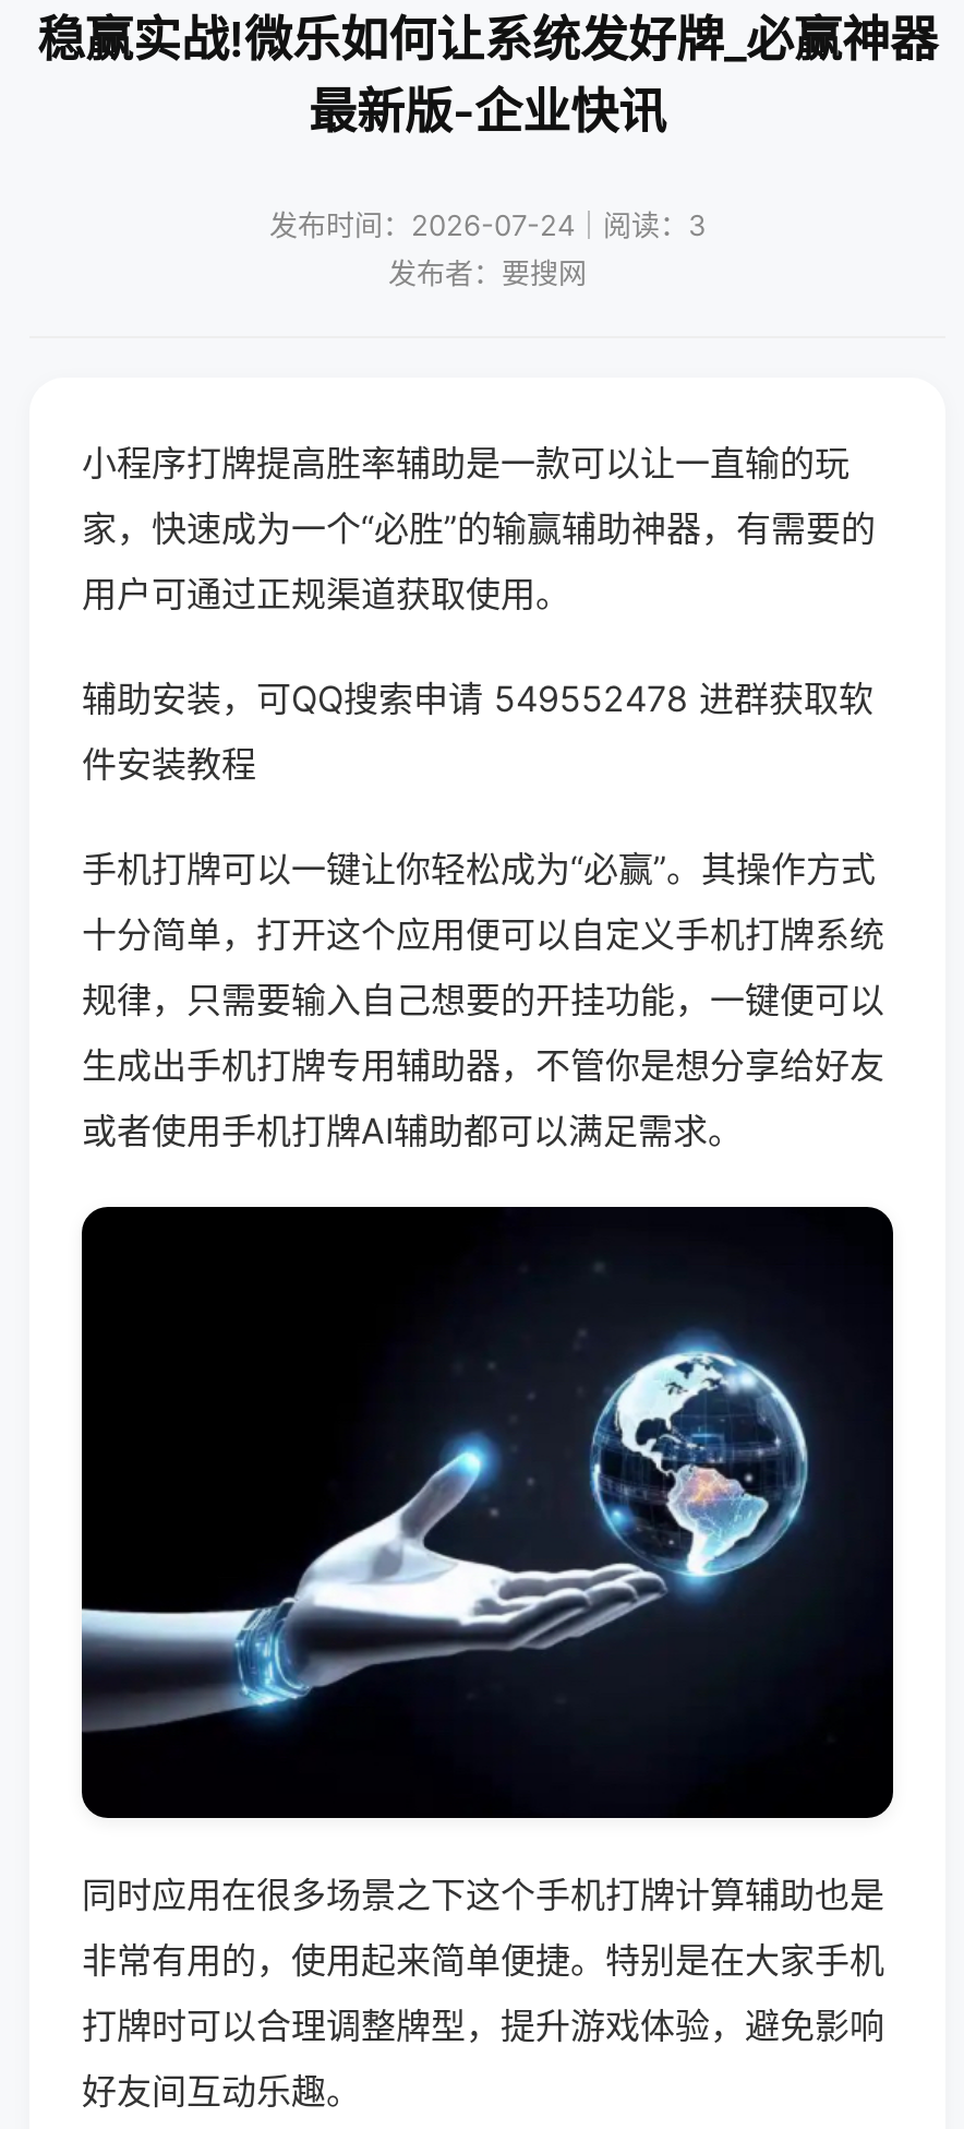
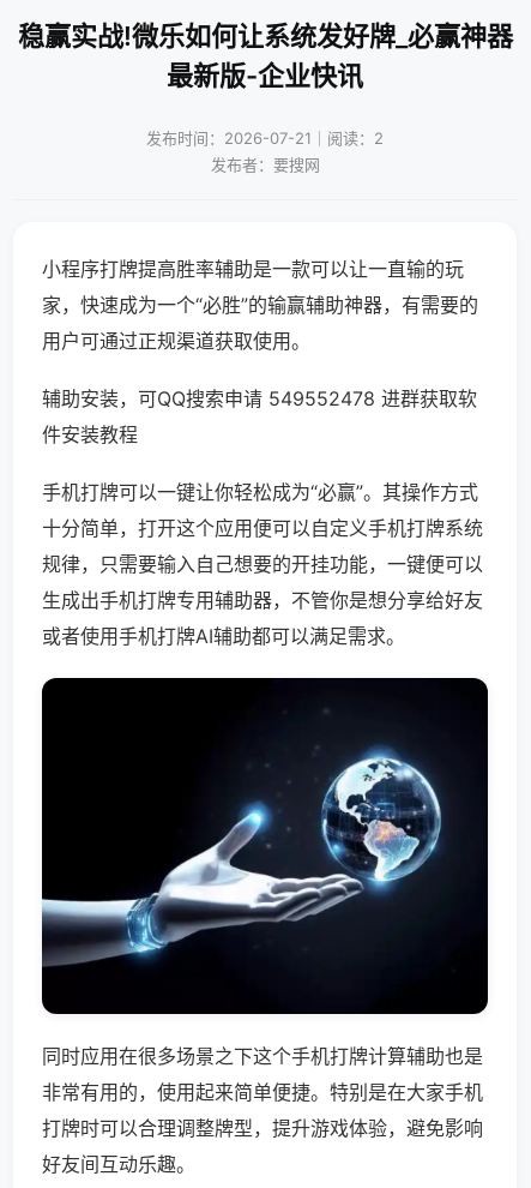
[269,207,706,242] 发布时间：2026-07-24｜阅读：3 -> [146,128,384,148] 发布时间：2026-07-21｜阅读：2

